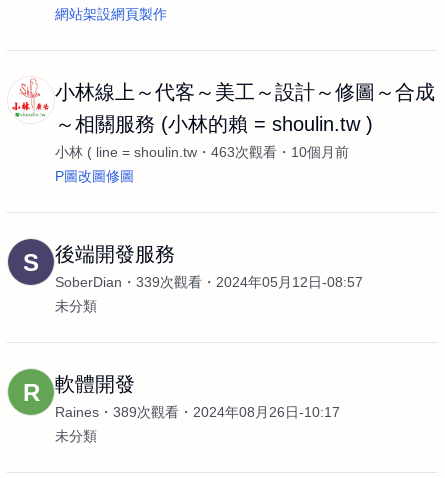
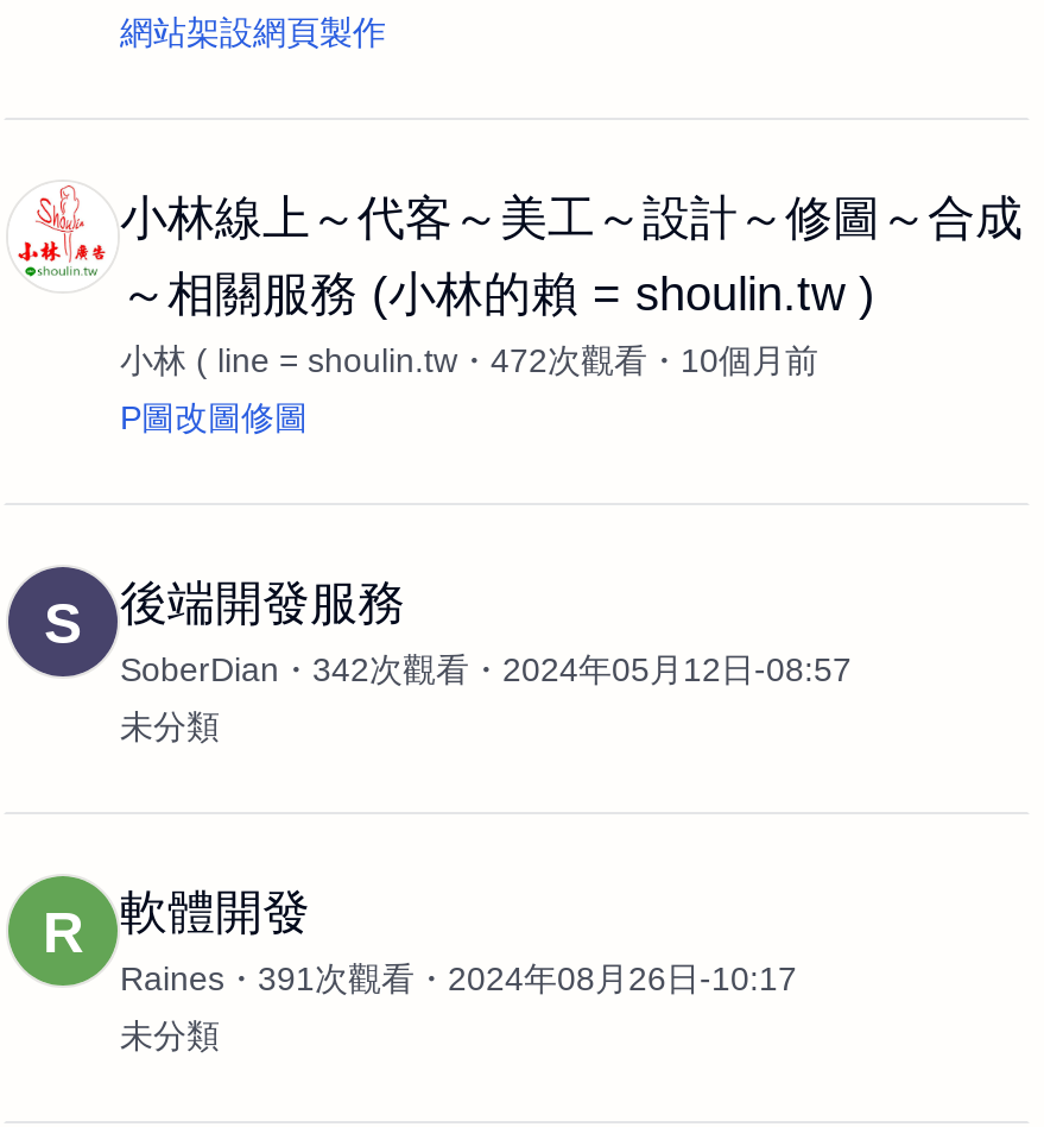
[55,144,349,160] 小林 ( line = shoulin.tw 463次觀看 10個月前 -> [120,341,818,379] 小林 ( line = shoulin.tw 472次觀看 10個月前
[55,274,363,290] SoberDian 339次觀看 2024年05月12日-08:57 -> [120,650,852,688] SoberDian 342次觀看 2024年05月12日-08:57
[55,404,340,420] Raines 389次觀看 2024年08月26日-10:17 -> [120,959,797,997] Raines 391次觀看 2024年08月26日-10:17

